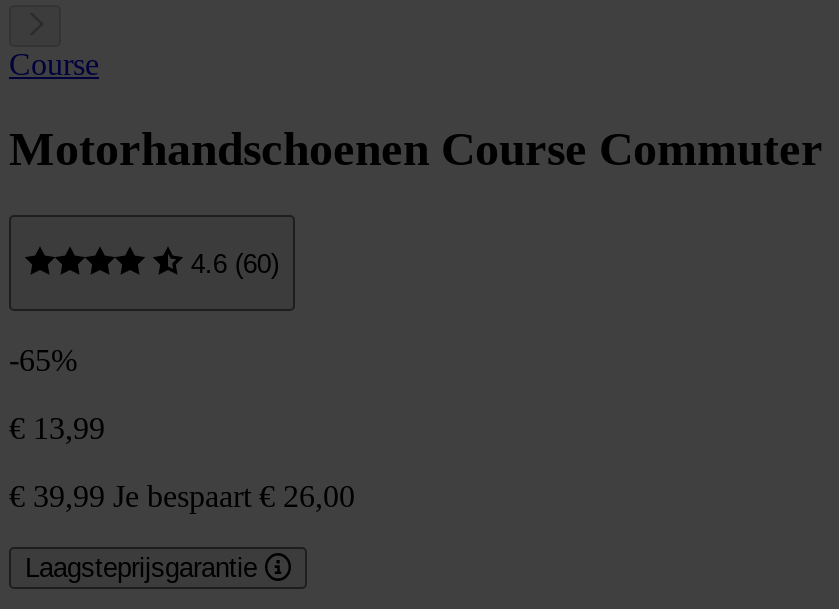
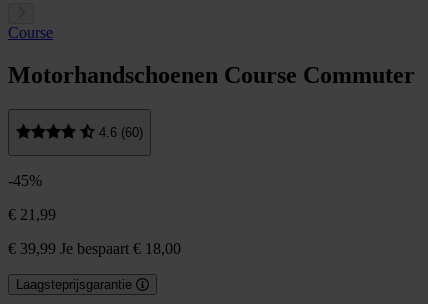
[9,343,77,377] -65% -> [8,172,42,189] -45%
[9,411,105,445] € 13,99 -> [8,206,56,223] € 21,99
[9,479,355,513] € 39,99 Je bespaart € 26,00 -> [8,240,181,257] € 39,99 Je bespaart € 18,00

